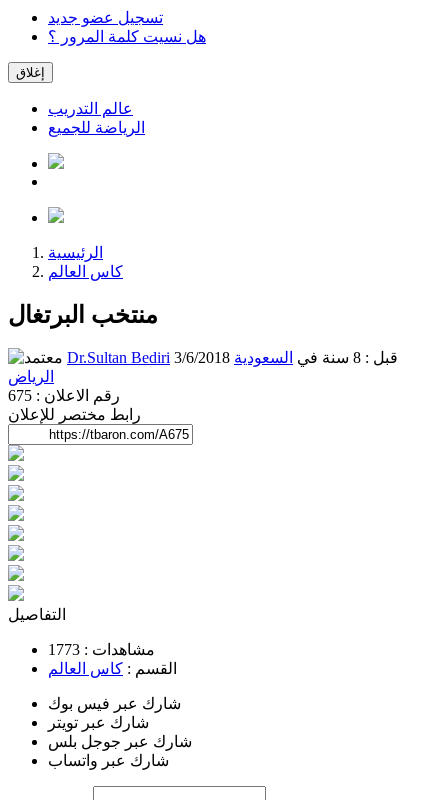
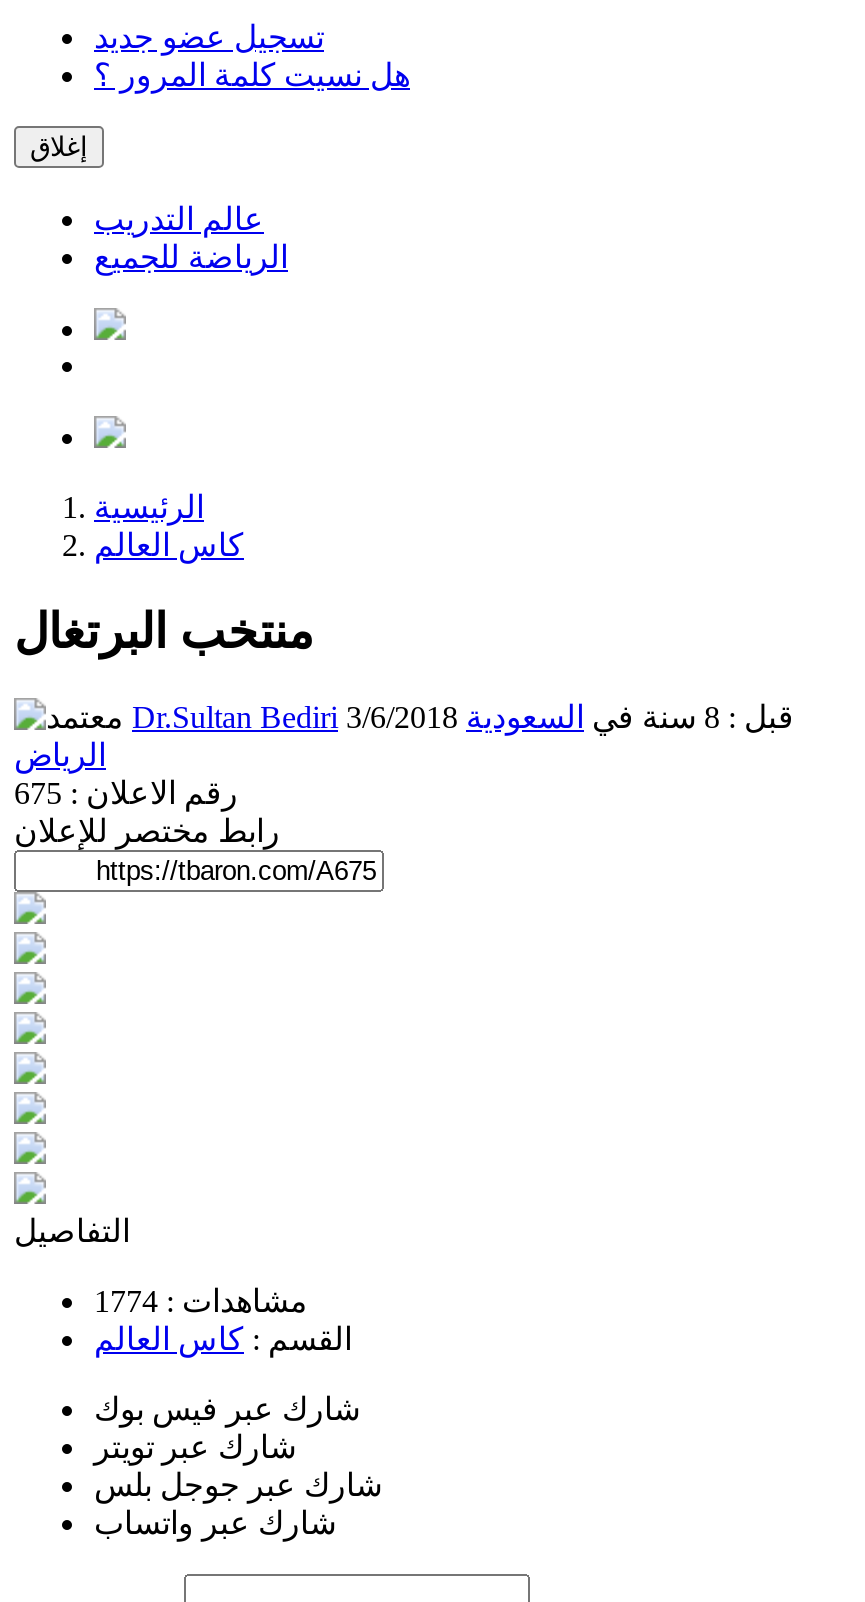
[48,641,155,658] مشاهدات : 1773 -> [94,1285,308,1319] مشاهدات : 1774

